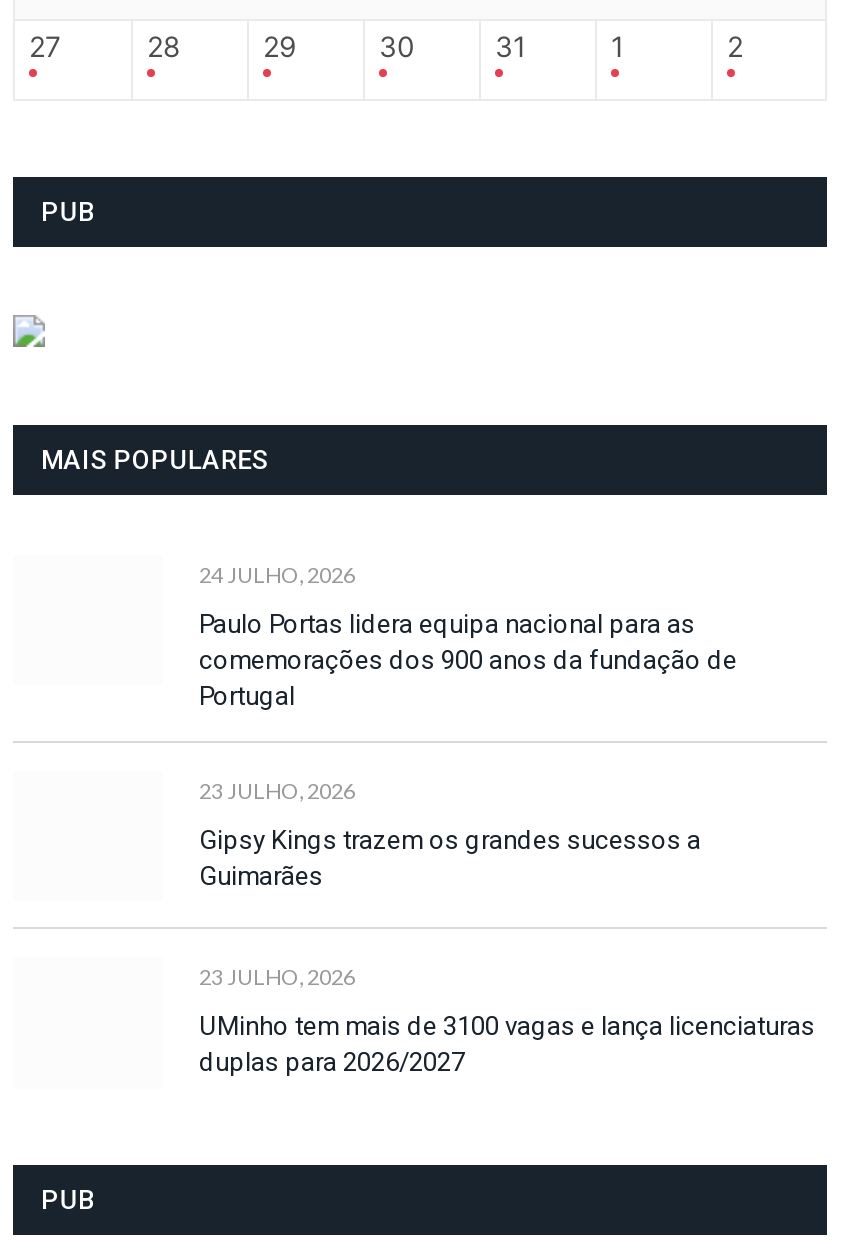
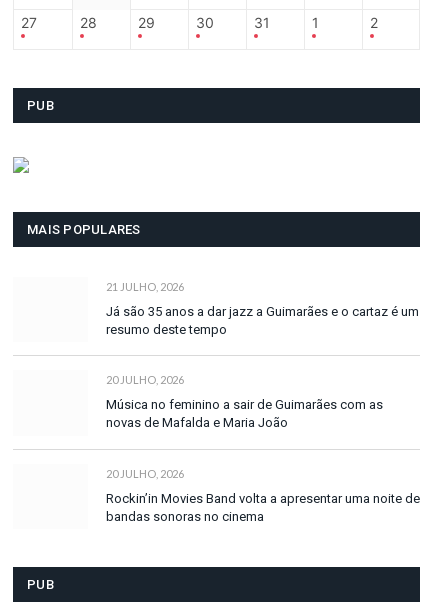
[199,561,355,587] 24 JULHO, 2026 -> [106,280,184,293] 21 JULHO, 2026
[199,609,737,711] Paulo Portas lidera equipa nacional para as | comemorações dos 900 anos da fundação de | Portugal -> [106,304,419,337] Já são 35 anos a dar jazz a Guimarães e o cartaz é um | resumo deste tempo
[199,777,355,803] 23 JULHO, 2026 -> [106,373,184,386] 20 JULHO, 2026
[199,825,701,891] Gipsy Kings trazem os grandes sucessos a | Guimarães -> [106,397,383,430] Música no feminino a sair de Guimarães com as | novas de Mafalda e Maria João
[199,964,355,990] 23 JULHO, 2026 -> [106,466,184,479] 20 JULHO, 2026
[199,1012,815,1078] UMinho tem mais de 3100 vagas e lança licenciaturas | duplas para 2026/2027 -> [106,490,420,523] Rockin’in Movies Band volta a apresentar uma noite de | bandas sonoras no cinema

